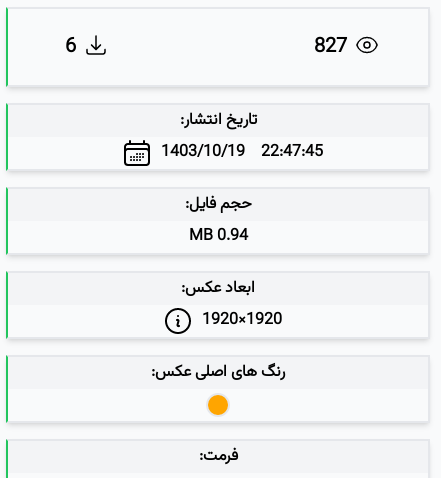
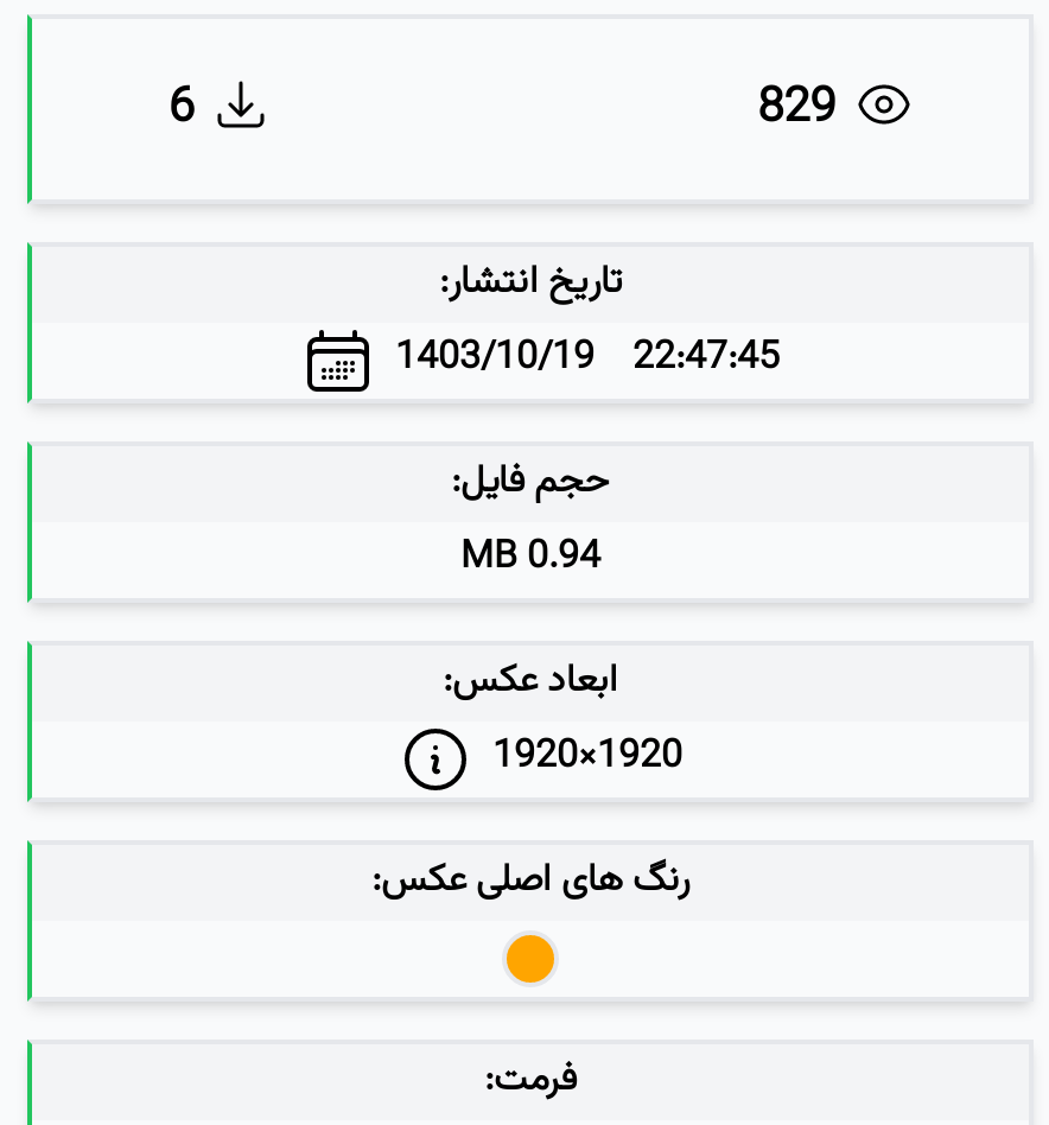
[314,31,347,63] 827 -> [758,72,836,148] 829

